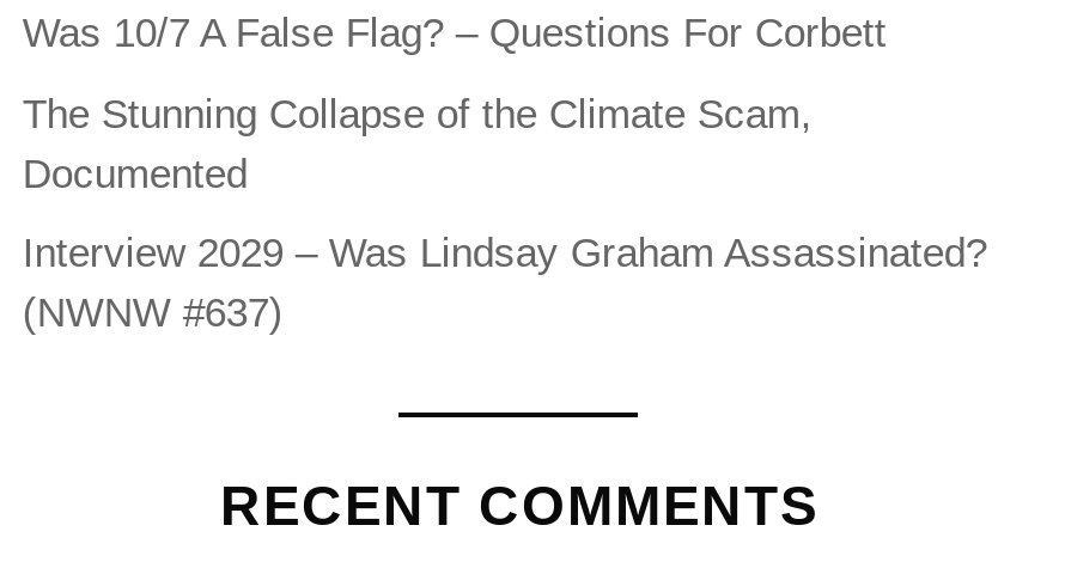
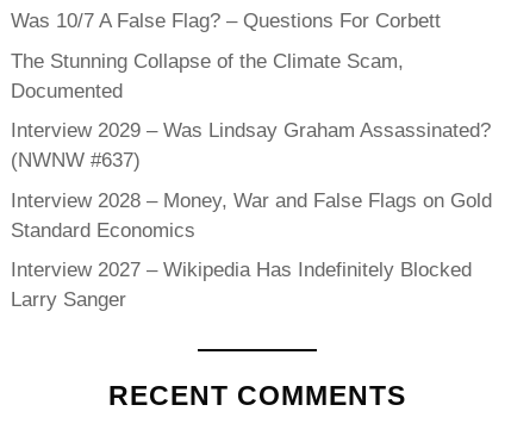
none -> [11,189,492,311] Interview 2028 – Money, War and False Flags on Gold | Standard Economics | Interview 2027 – Wikipedia Has Indefinitely Blocked | Larry Sanger

